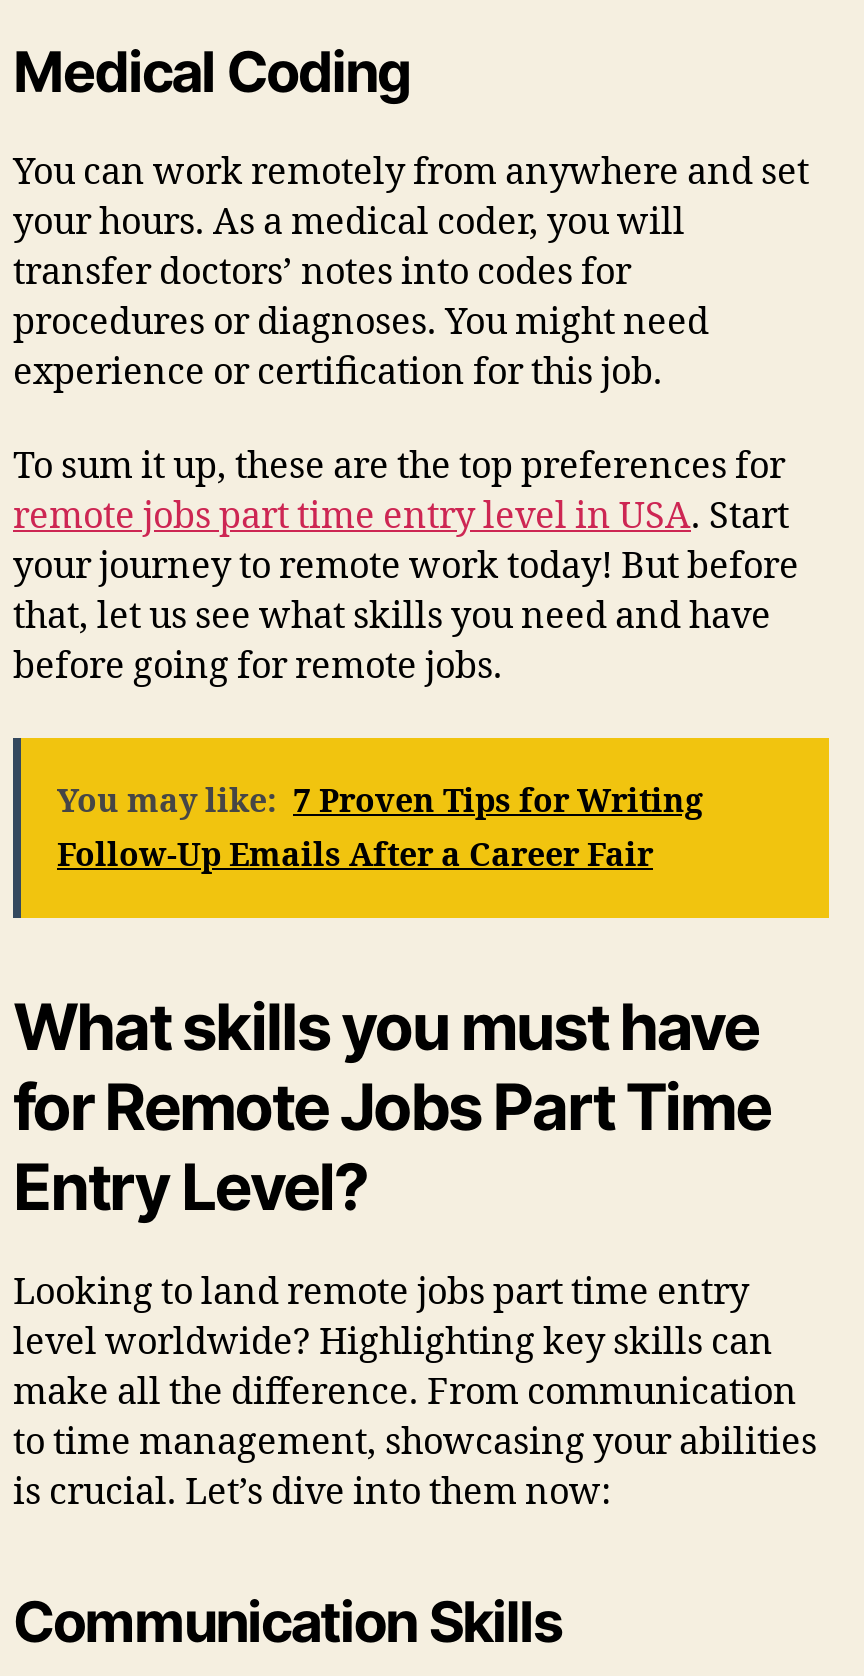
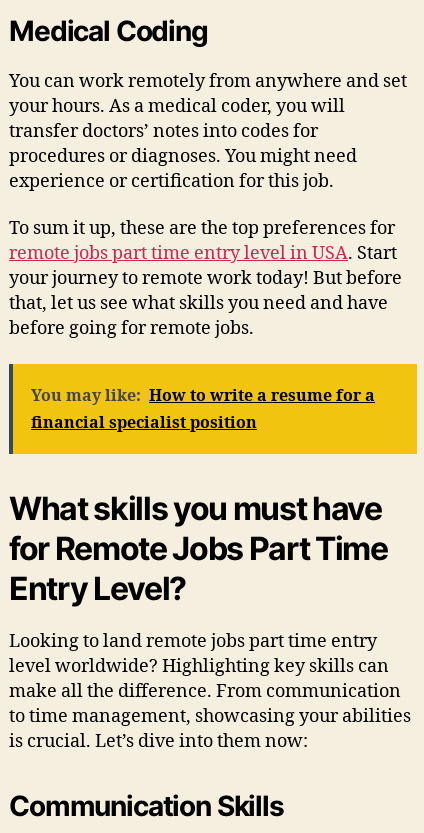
[57,781,703,875] You may like: 7 Proven Tips for Writing | Follow-Up Emails After a Career Fair -> [31,386,375,433] You may like: How to write a resume for a | financial specialist position

